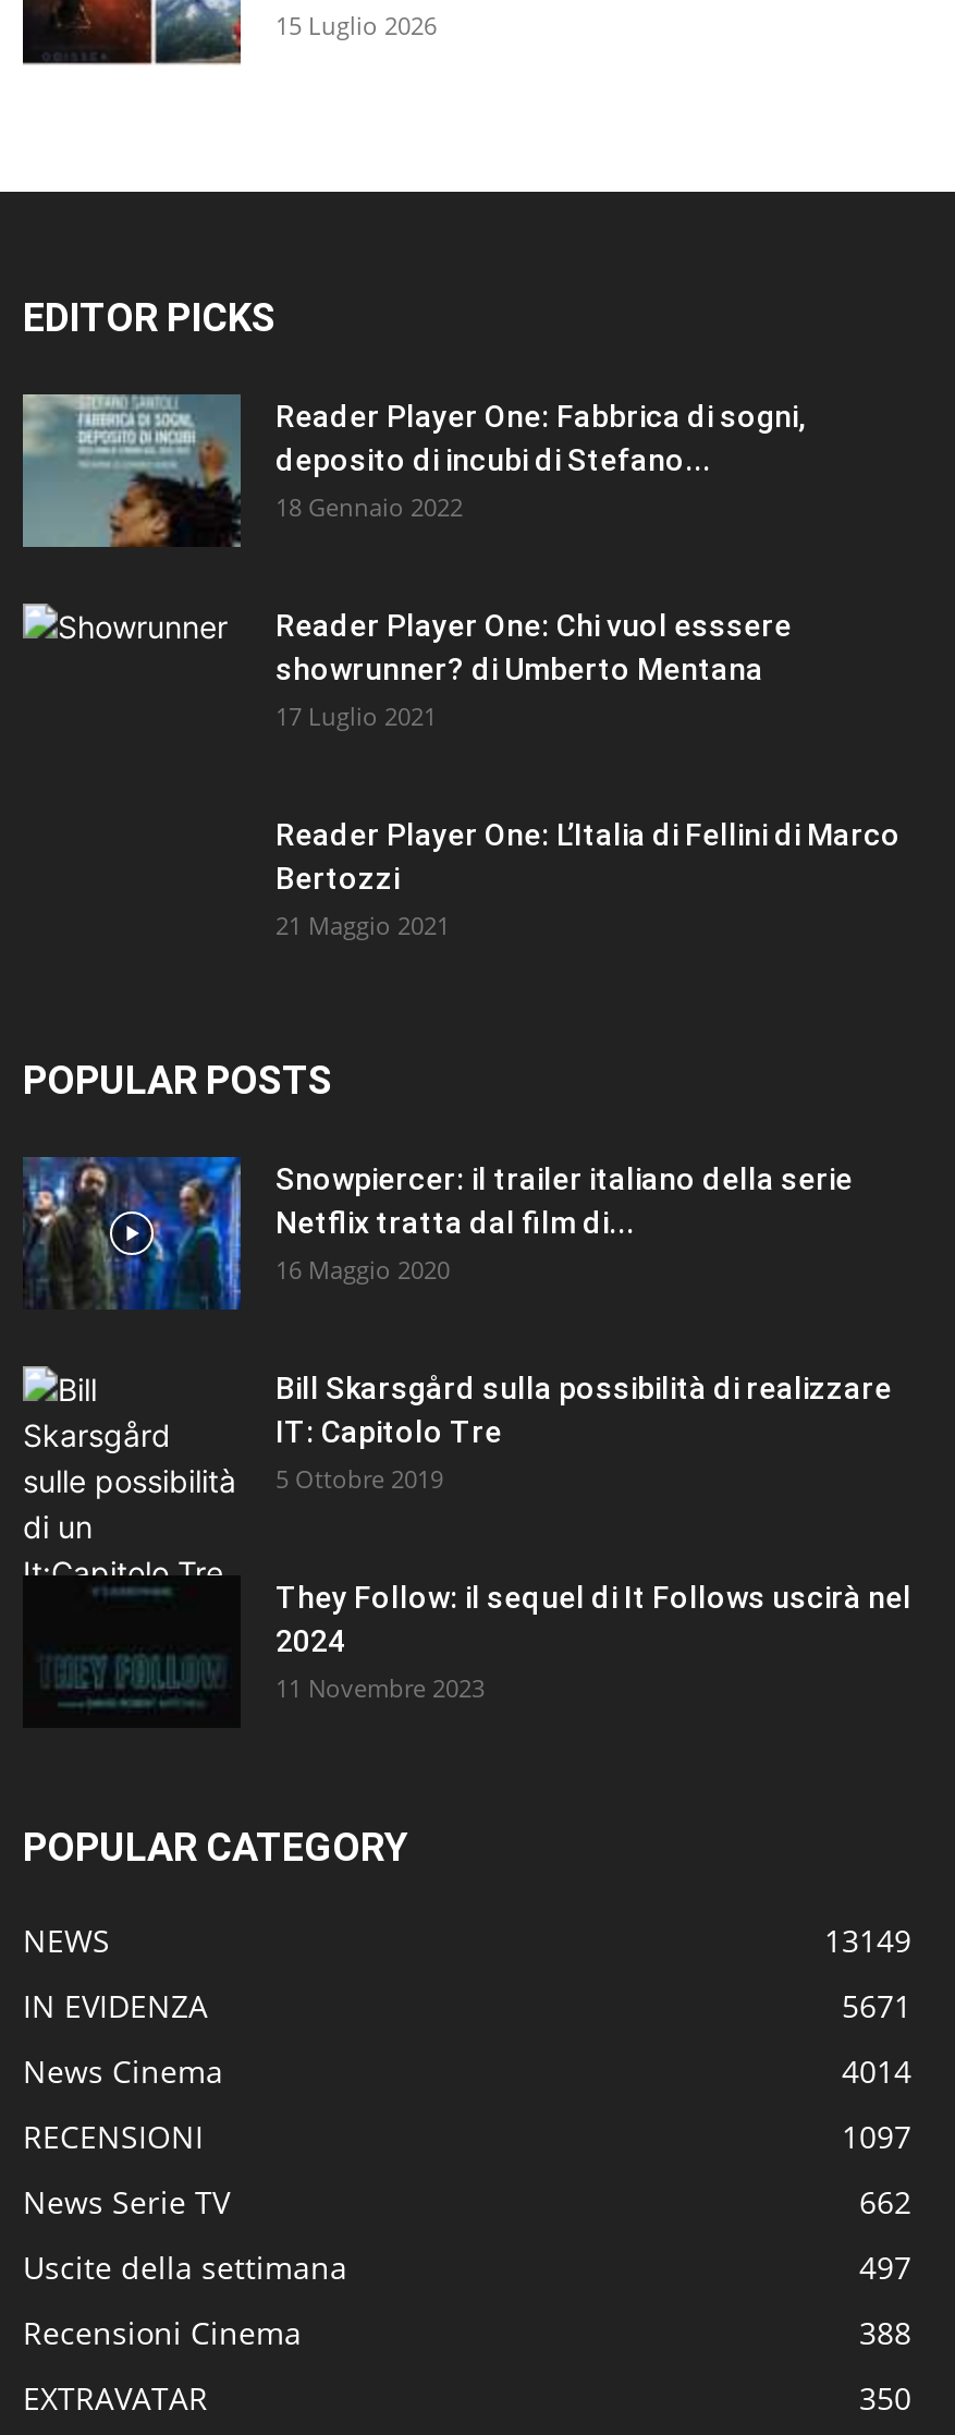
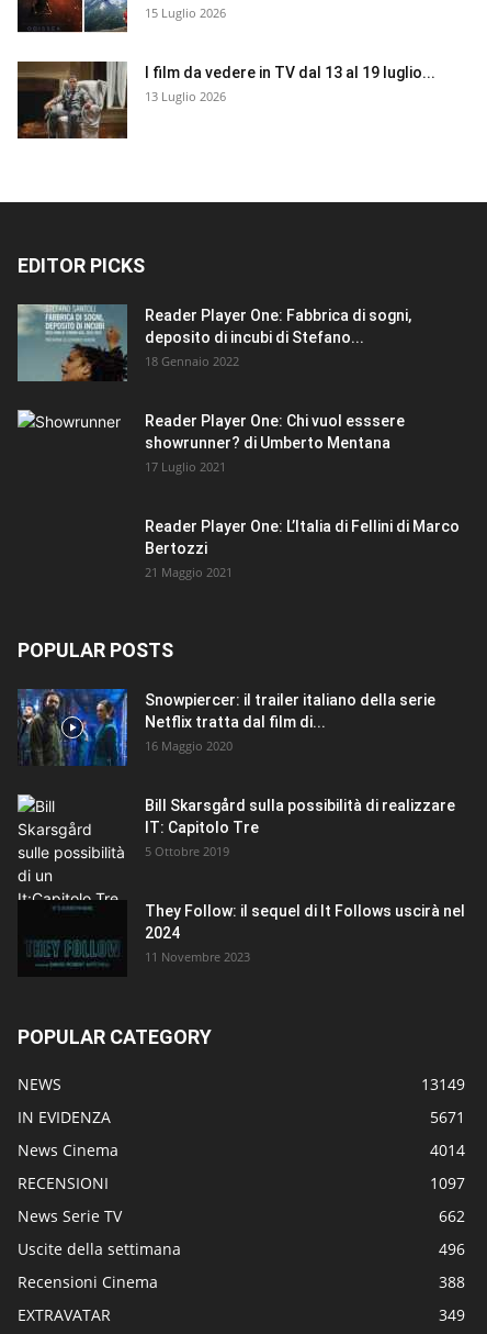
none -> [16,60,435,140] [image] | I film da vedere in TV dal 13 al 19 luglio... | 13 Luglio 2026
[859,2246,911,2288] 497 -> [439,1238,465,1259] 496
[859,2377,911,2418] 350 -> [439,1304,465,1325] 349

